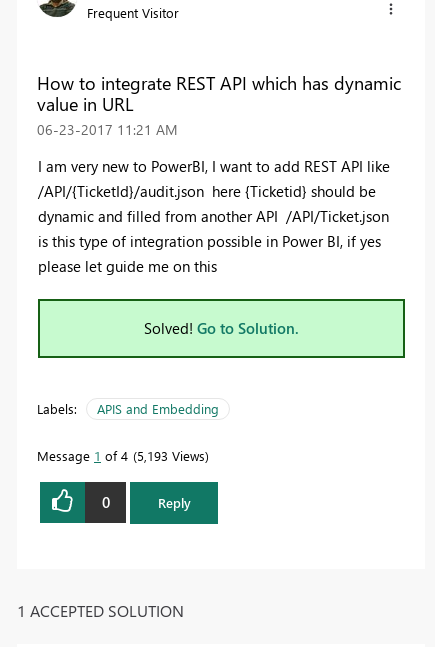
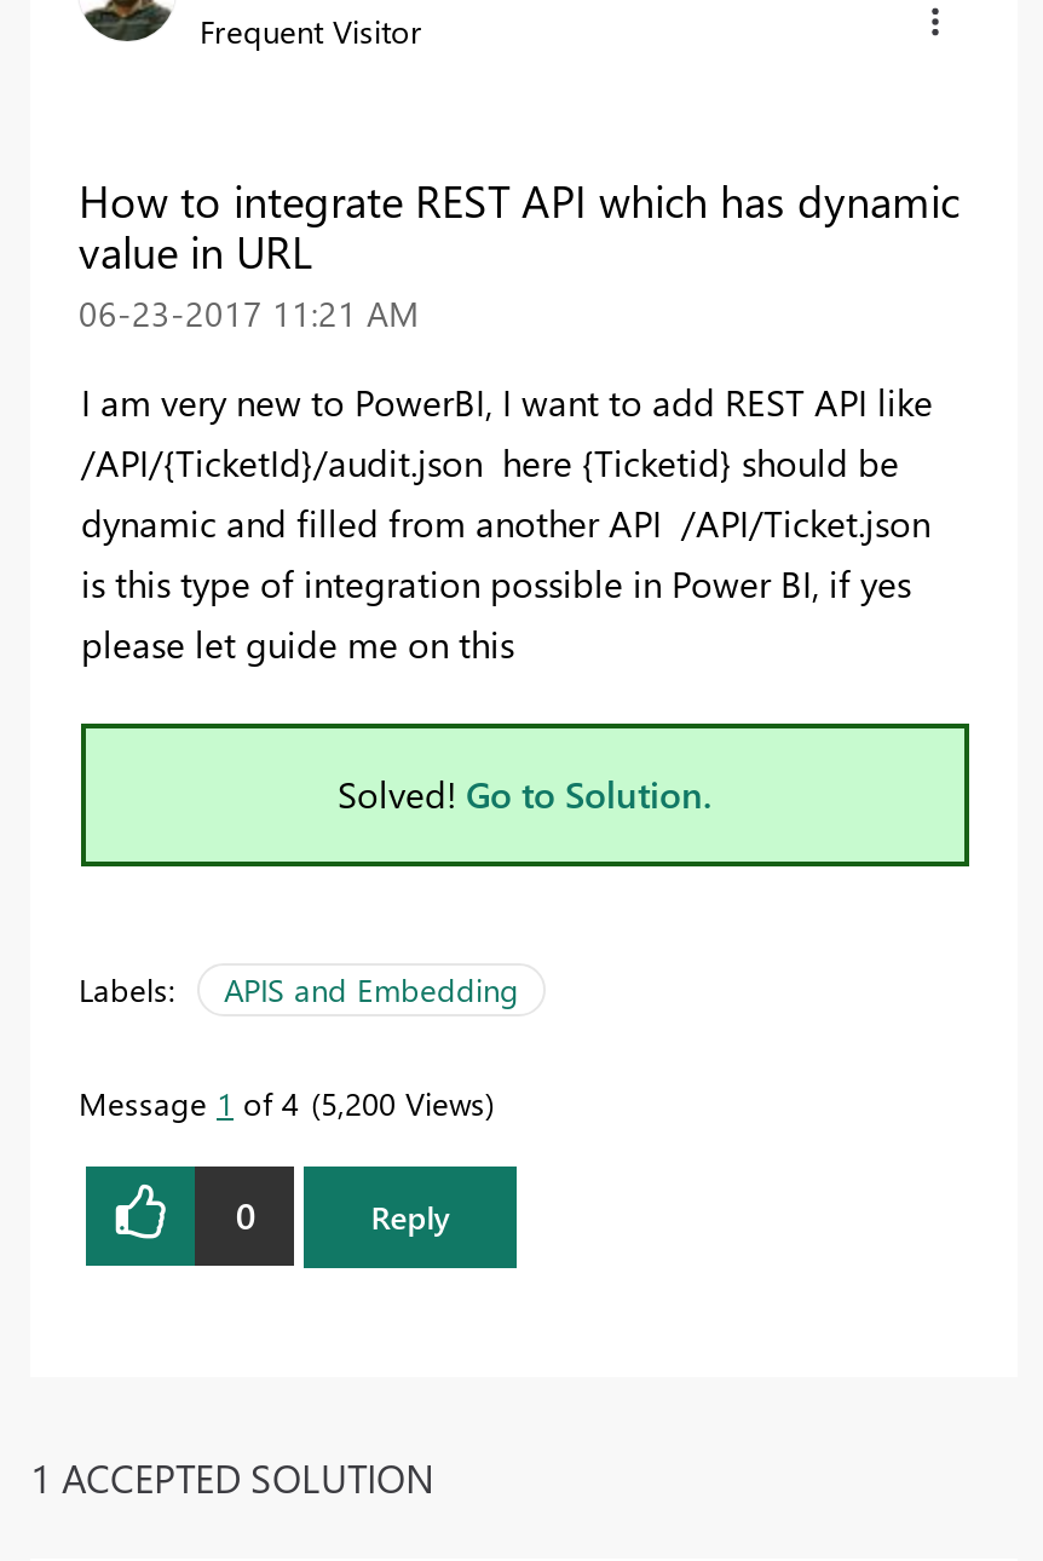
[37,447,205,464] Message 1 of 4 5,193 Views -> [79,1081,485,1122] Message 1 of 4 5,200 Views

